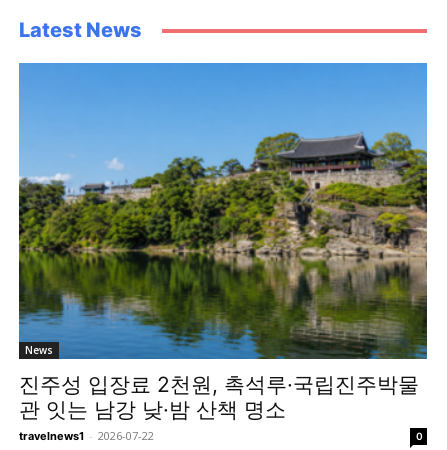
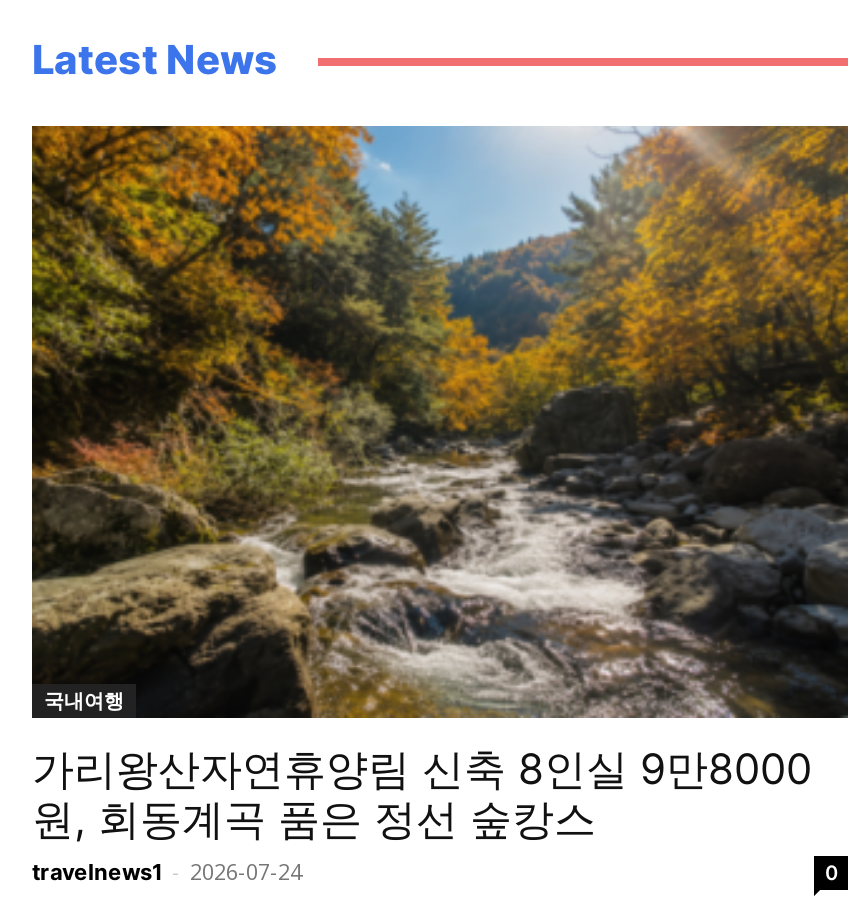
[18,62,428,360] [image] | News -> [30,124,850,720] [image] | 국내여행
[19,372,419,443] 진주성 입장료 2천원, 촉석루·국립진주박물 | 관 잇는 남강 낮·밤 산책 명소 | travelnews1 - 2026-07-22 -> [32,744,812,886] 가리왕산자연휴양림 신축 8인실 9만8000 | 원, 회동계곡 품은 정선 숲캉스 | travelnews1 - 2026-07-24

